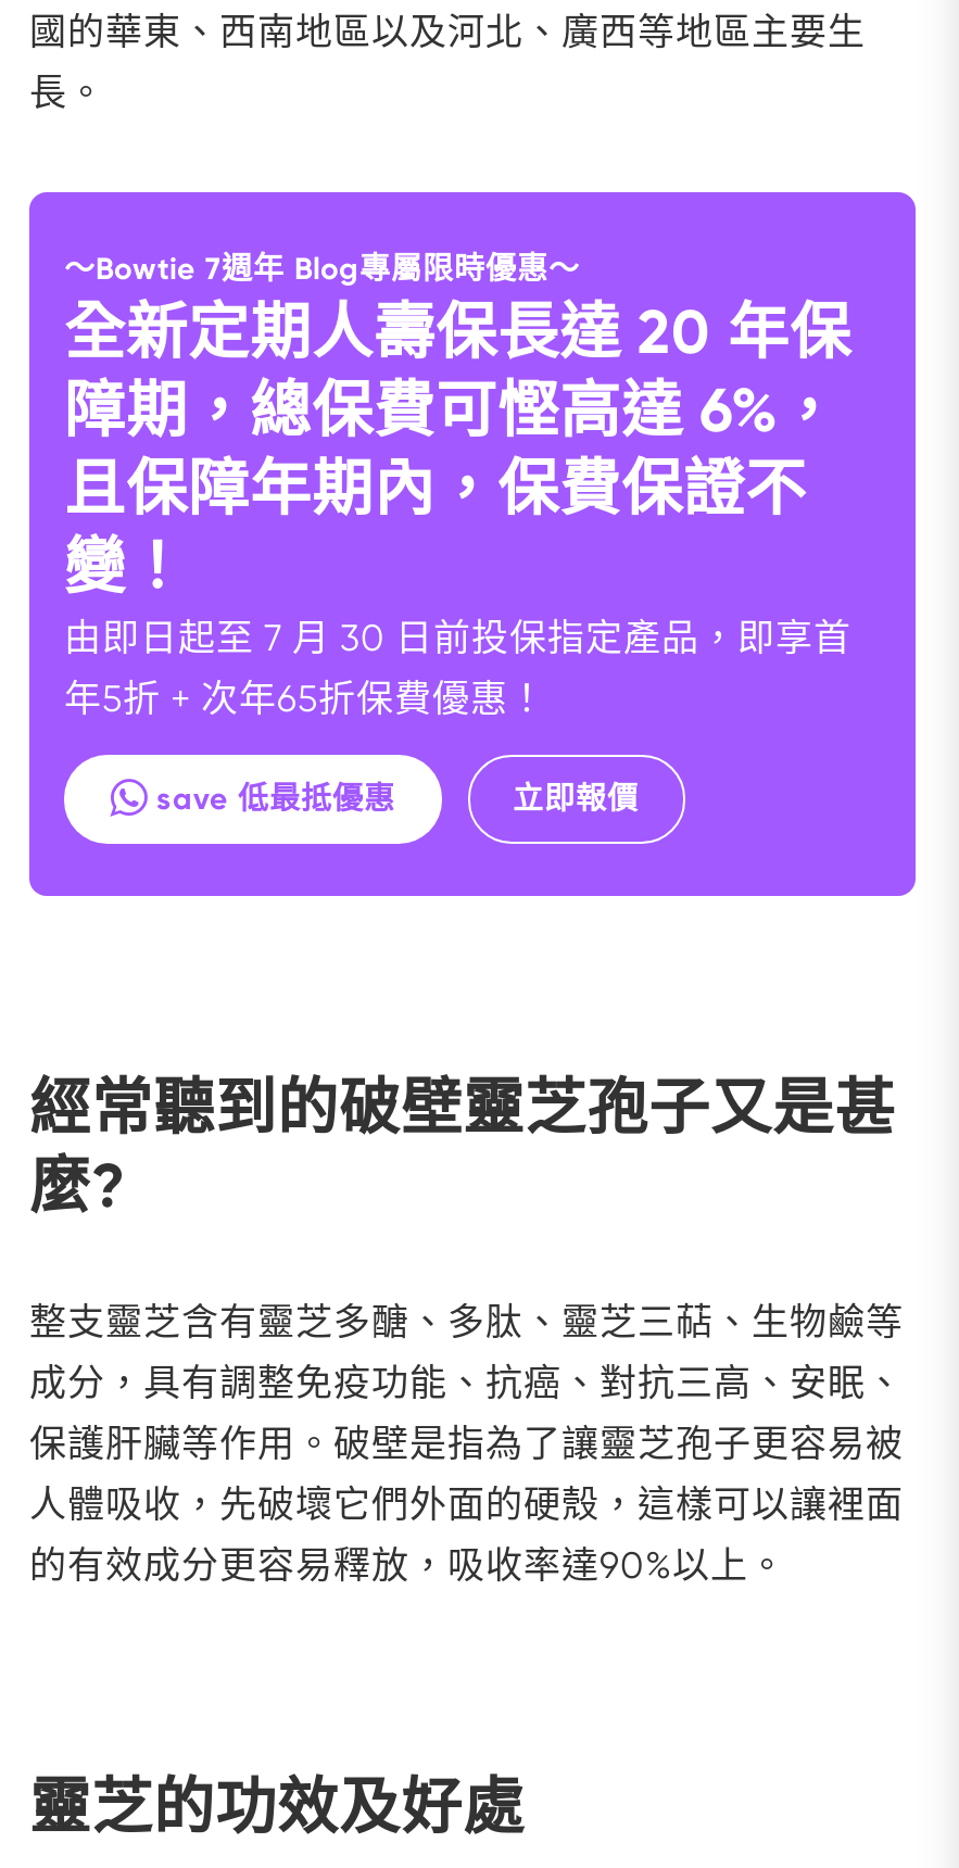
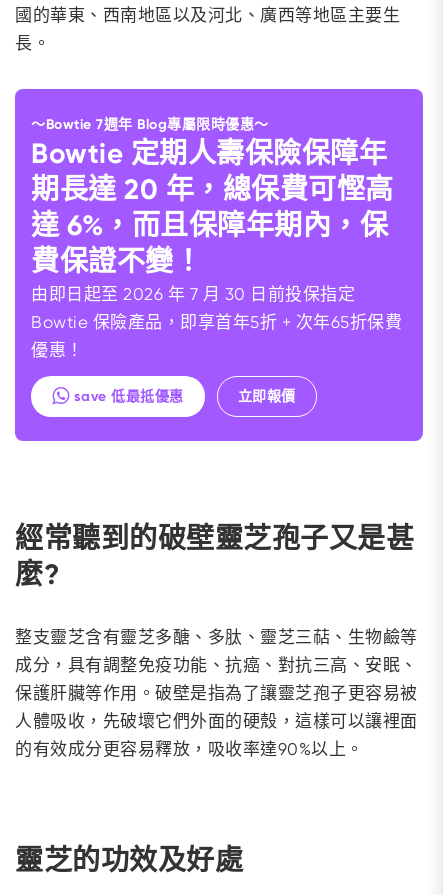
[64,296,851,720] 全新定期人壽保長達 20 年保 | 障期，總保費可慳高達 6%， | 且保障年期內，保費保證不 | 變！ | 由即日起至 7 月 30 日前投保指定產品，即享首 | 年5折 + 次年65折保費優惠！ -> [31,137,402,360] Bowtie 定期人壽保險保障年 | 期長達 20 年，總保費可慳高 | 達 6%，而且保障年期內，保 | 費保證不變！ | 由即日起至 2026 年 7 月 30 日前投保指定 | Bowtie 保險產品，即享首年5折 + 次年65折保費 | 優惠！

